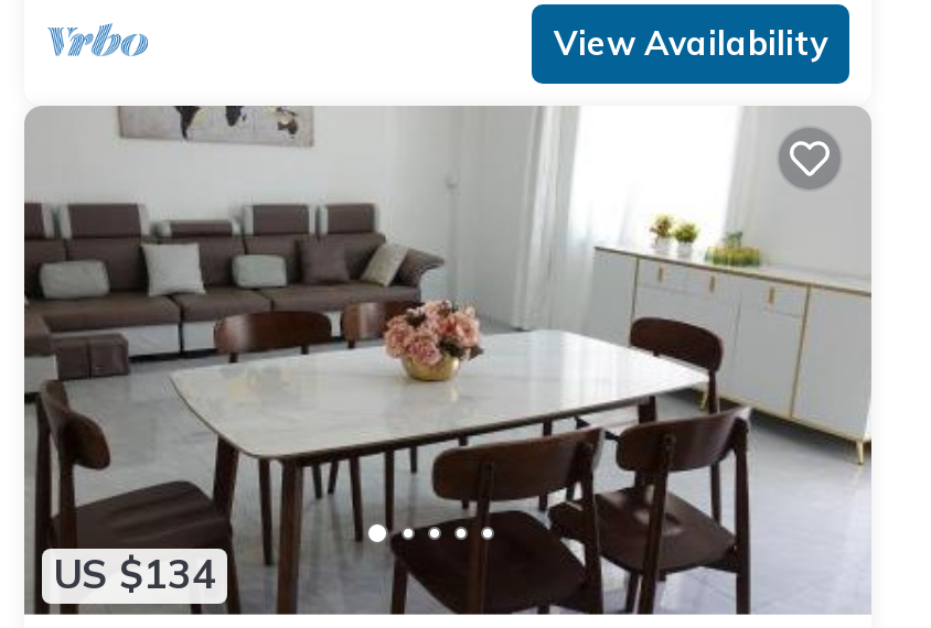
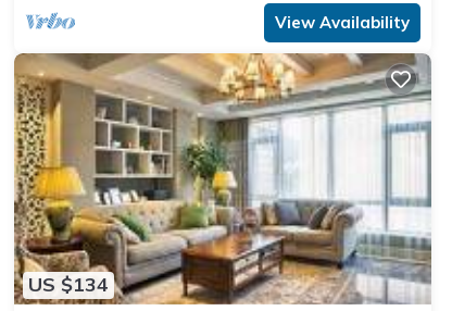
[22,106,874,617] [image] -> [14,52,432,306] [image]

